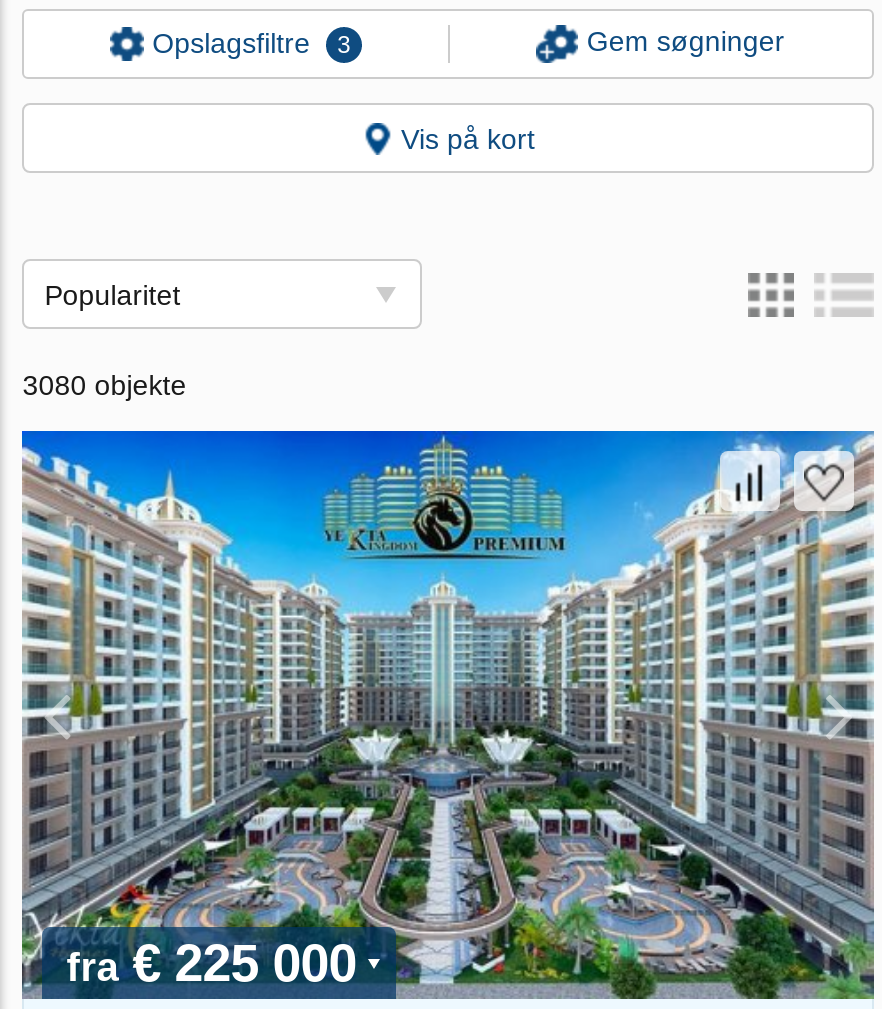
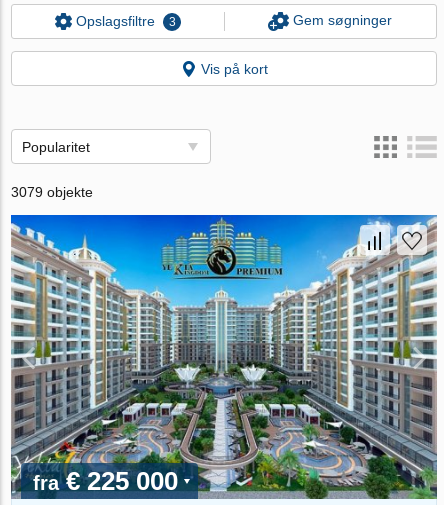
[22,369,186,401] 3080 objekte -> [11,184,93,200] 3079 objekte

